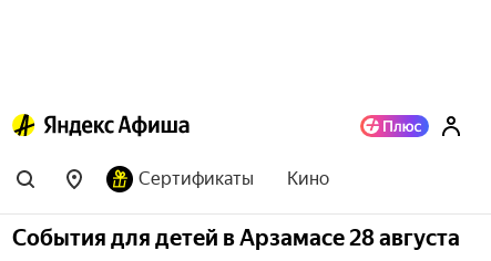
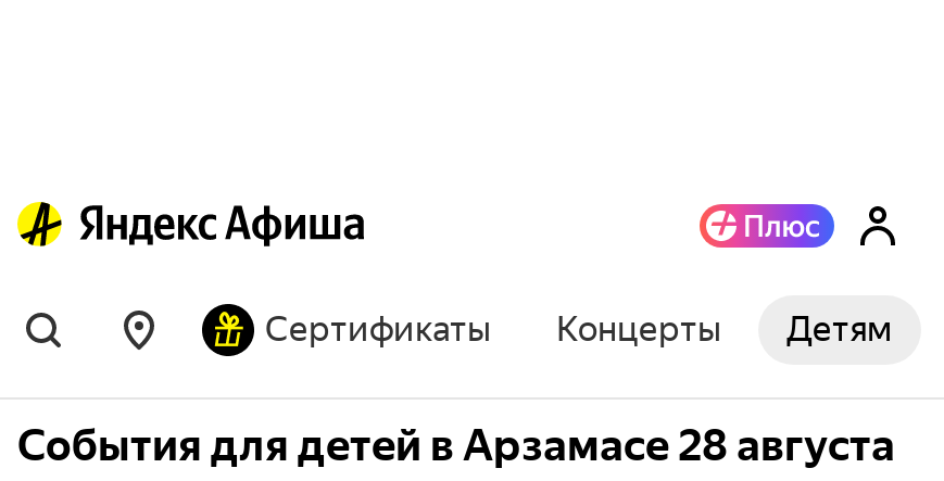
[287,168,329,189] Кино -> [556,308,893,350] Концерты | Детям

